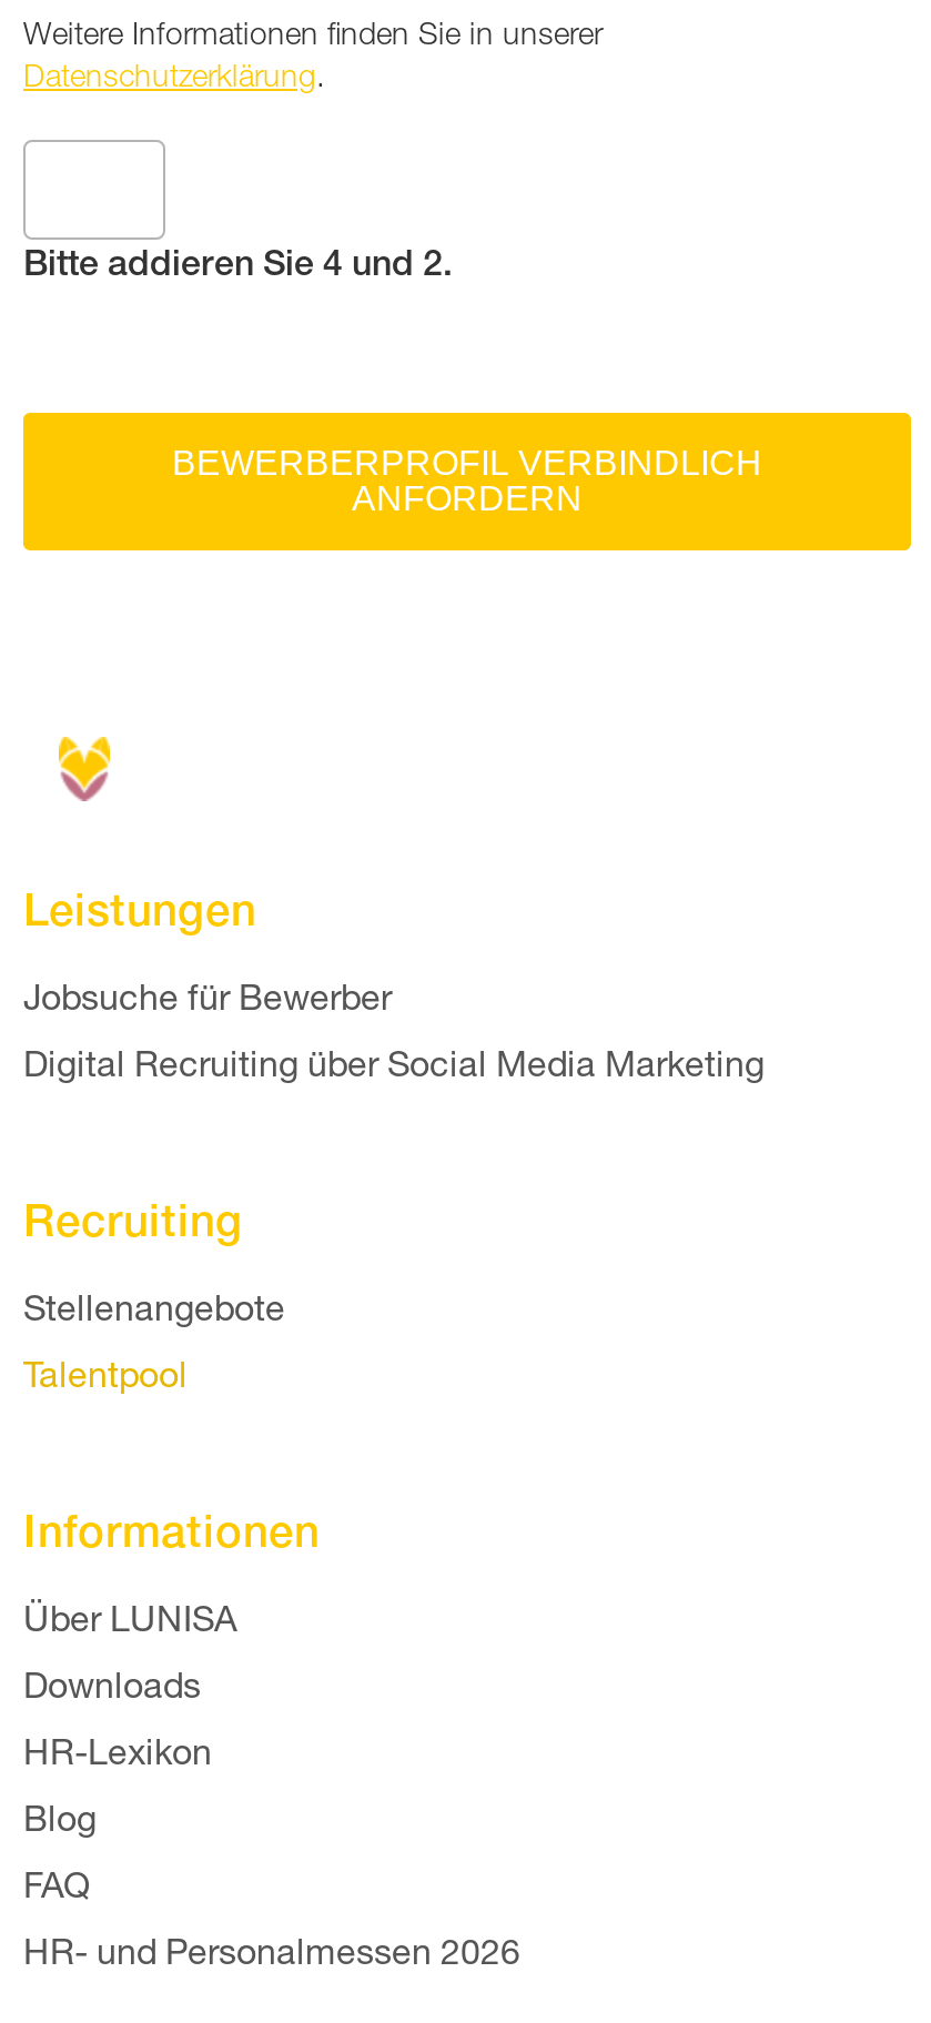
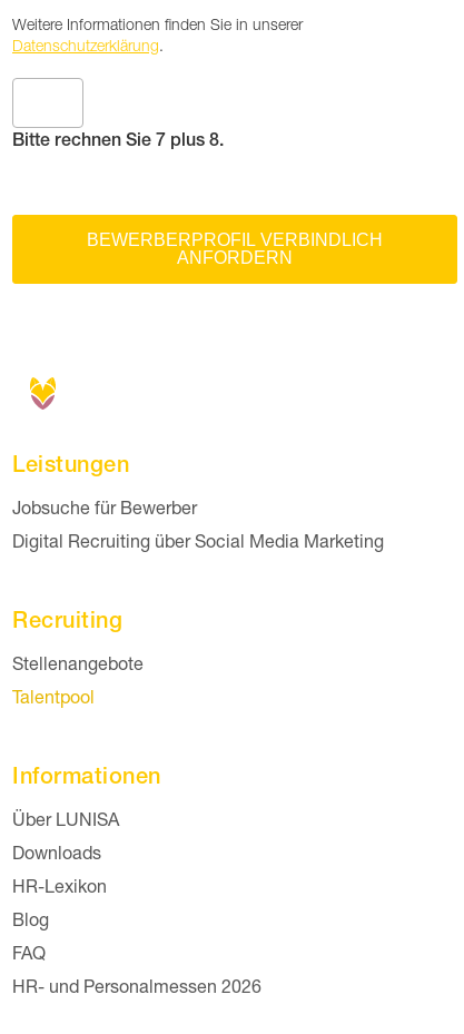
[23,242,452,284] Bitte addieren Sie 4 und 2. -> [12,129,224,150] Bitte rechnen Sie 7 plus 8.

